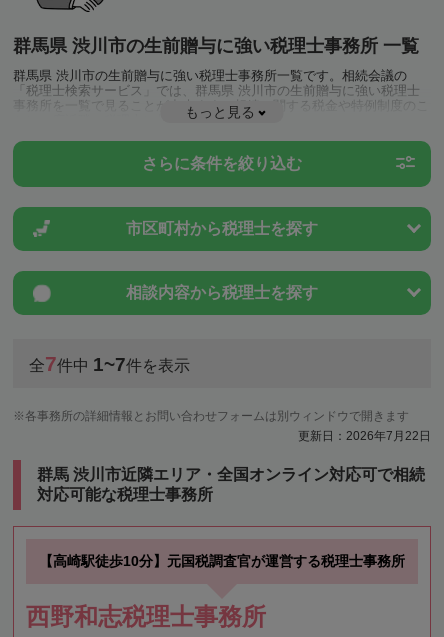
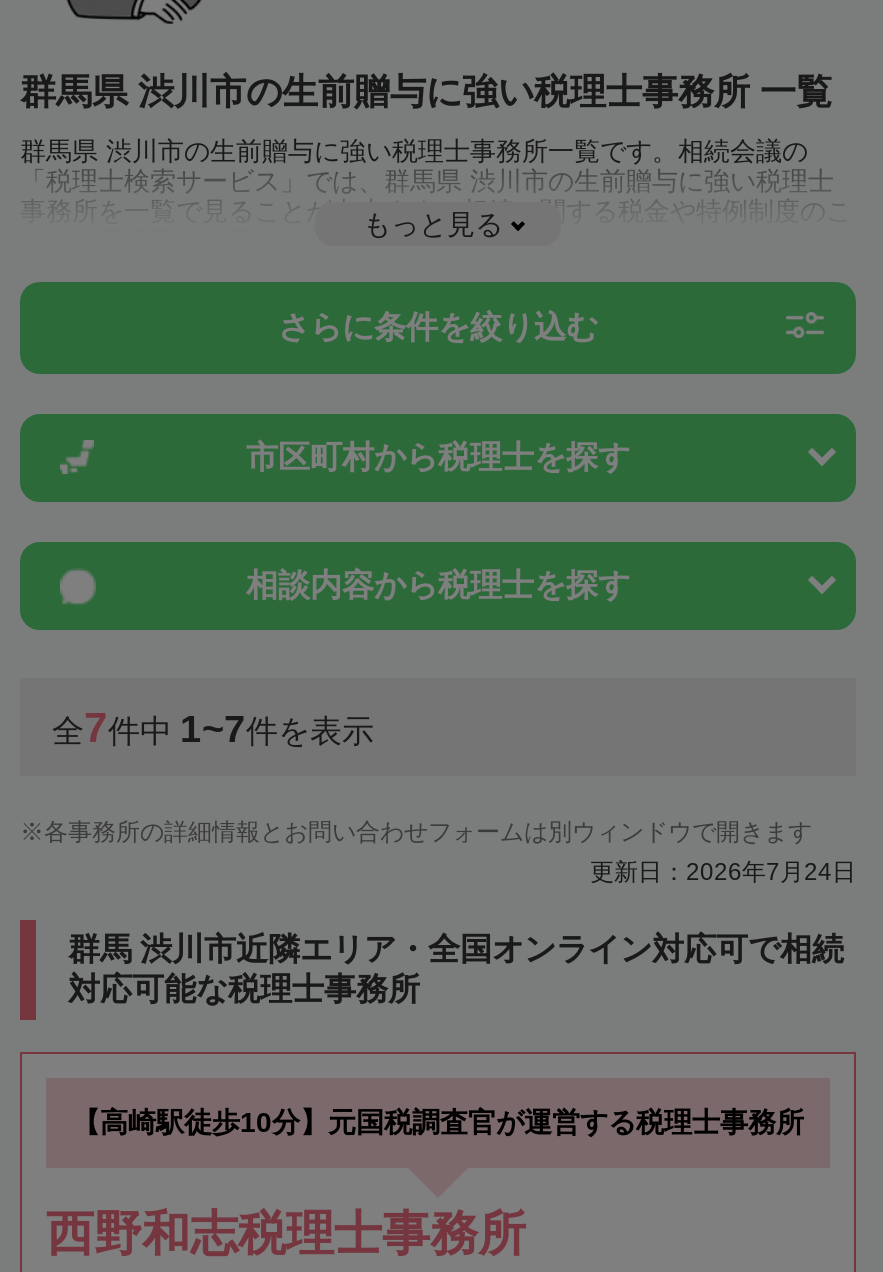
[298,429,431,443] 更新日：2026年7月22日 -> [590,857,856,885] 更新日：2026年7月24日

